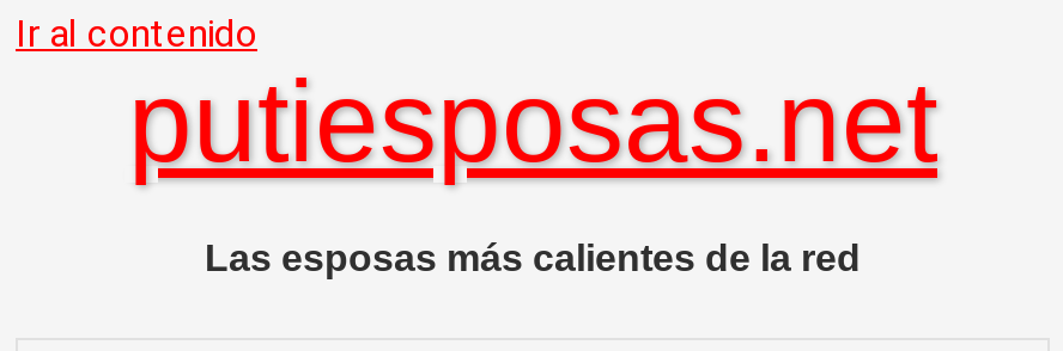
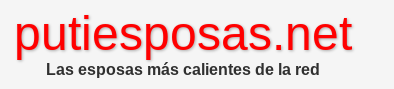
[16,11,257,56] Ir al contenido -> none

